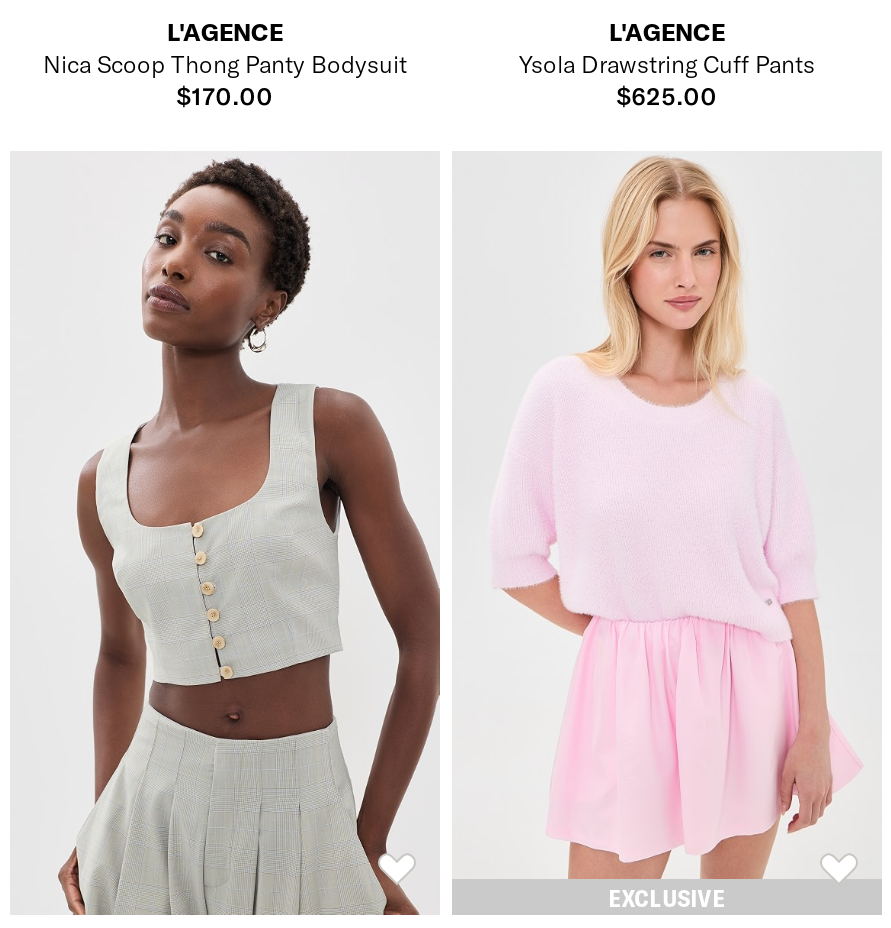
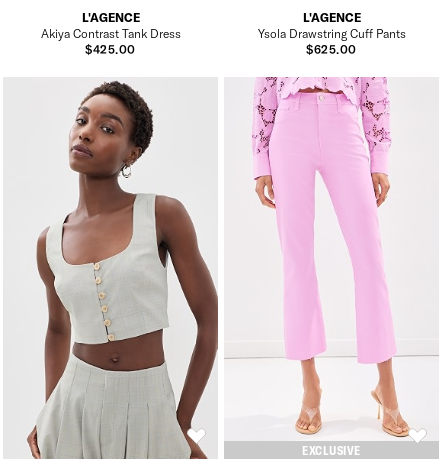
[43,50,407,110] Nica Scoop Thong Panty Bodysuit | $170.00 -> [40,26,180,56] Akiya Contrast Tank Dress | $425.00
[502,151,862,881] [image] -> [251,76,427,441] [image]

